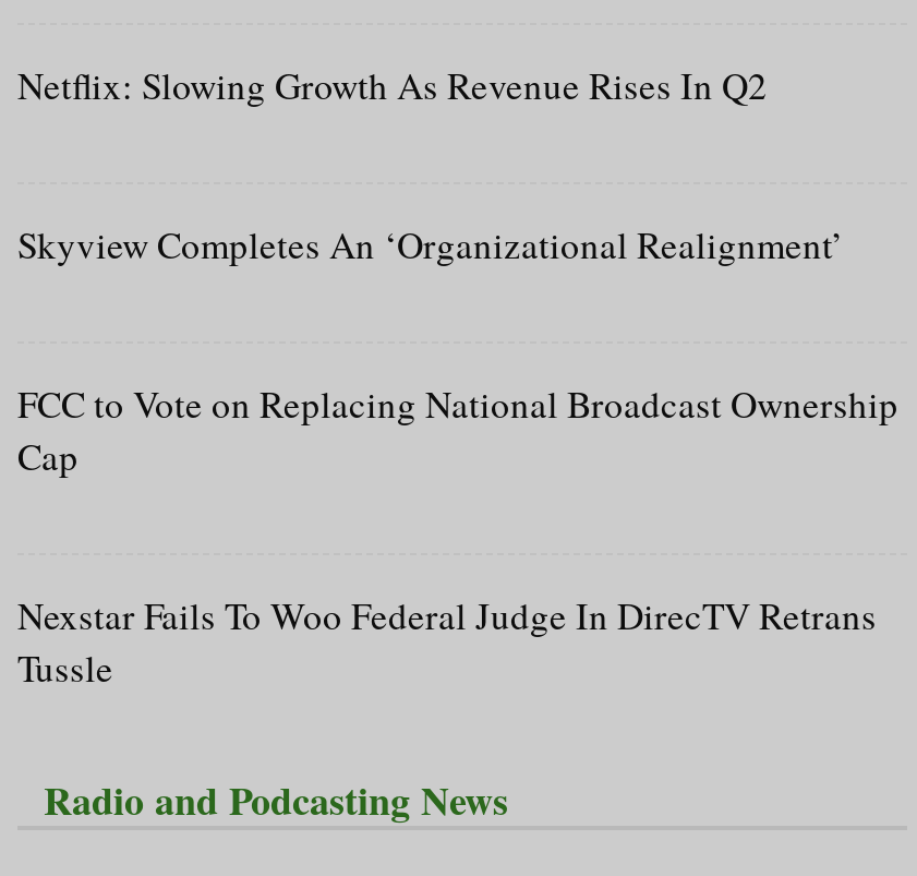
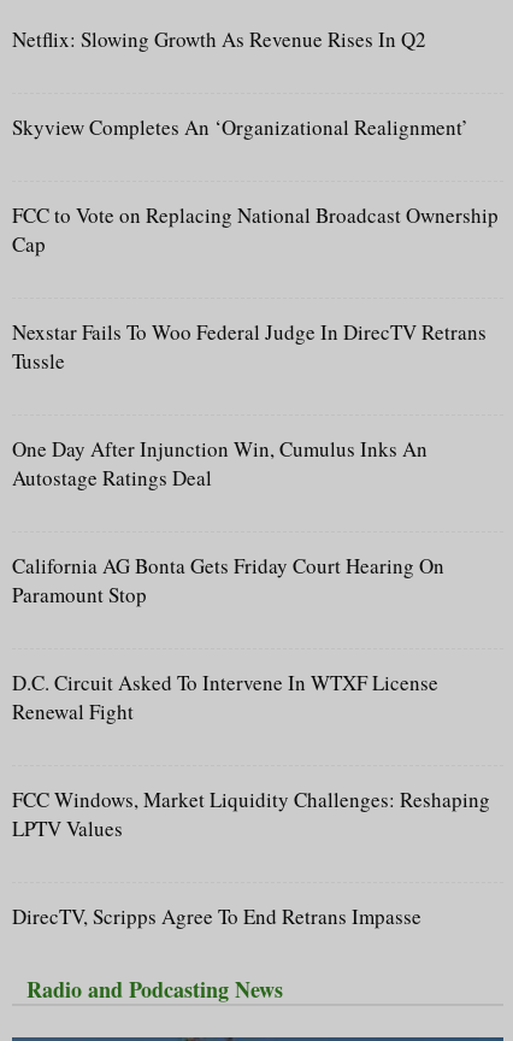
none -> [12,435,490,930] One Day After Injunction Win, Cumulus Inks An | Autostage Ratings Deal | California AG Bonta Gets Friday Court Hearing On | Paramount Stop | D.C. Circuit Asked To Intervene In WTXF License | Renewal Fight | FCC Windows, Market Liquidity Challenges: Reshaping | LPTV Values | DirecTV, Scripps Agree To End Retrans Impasse

